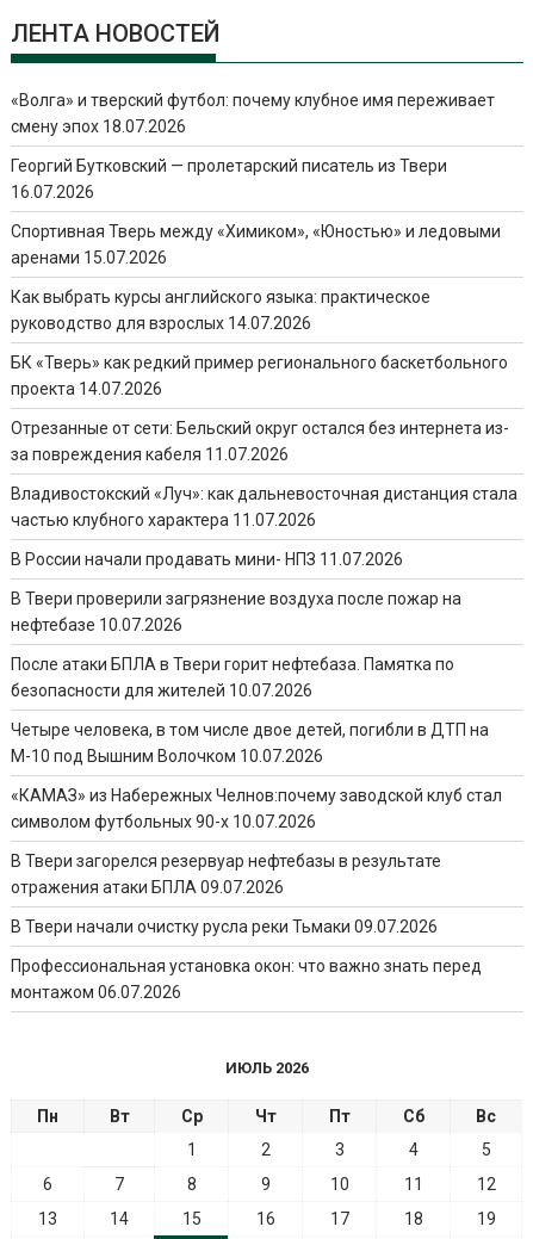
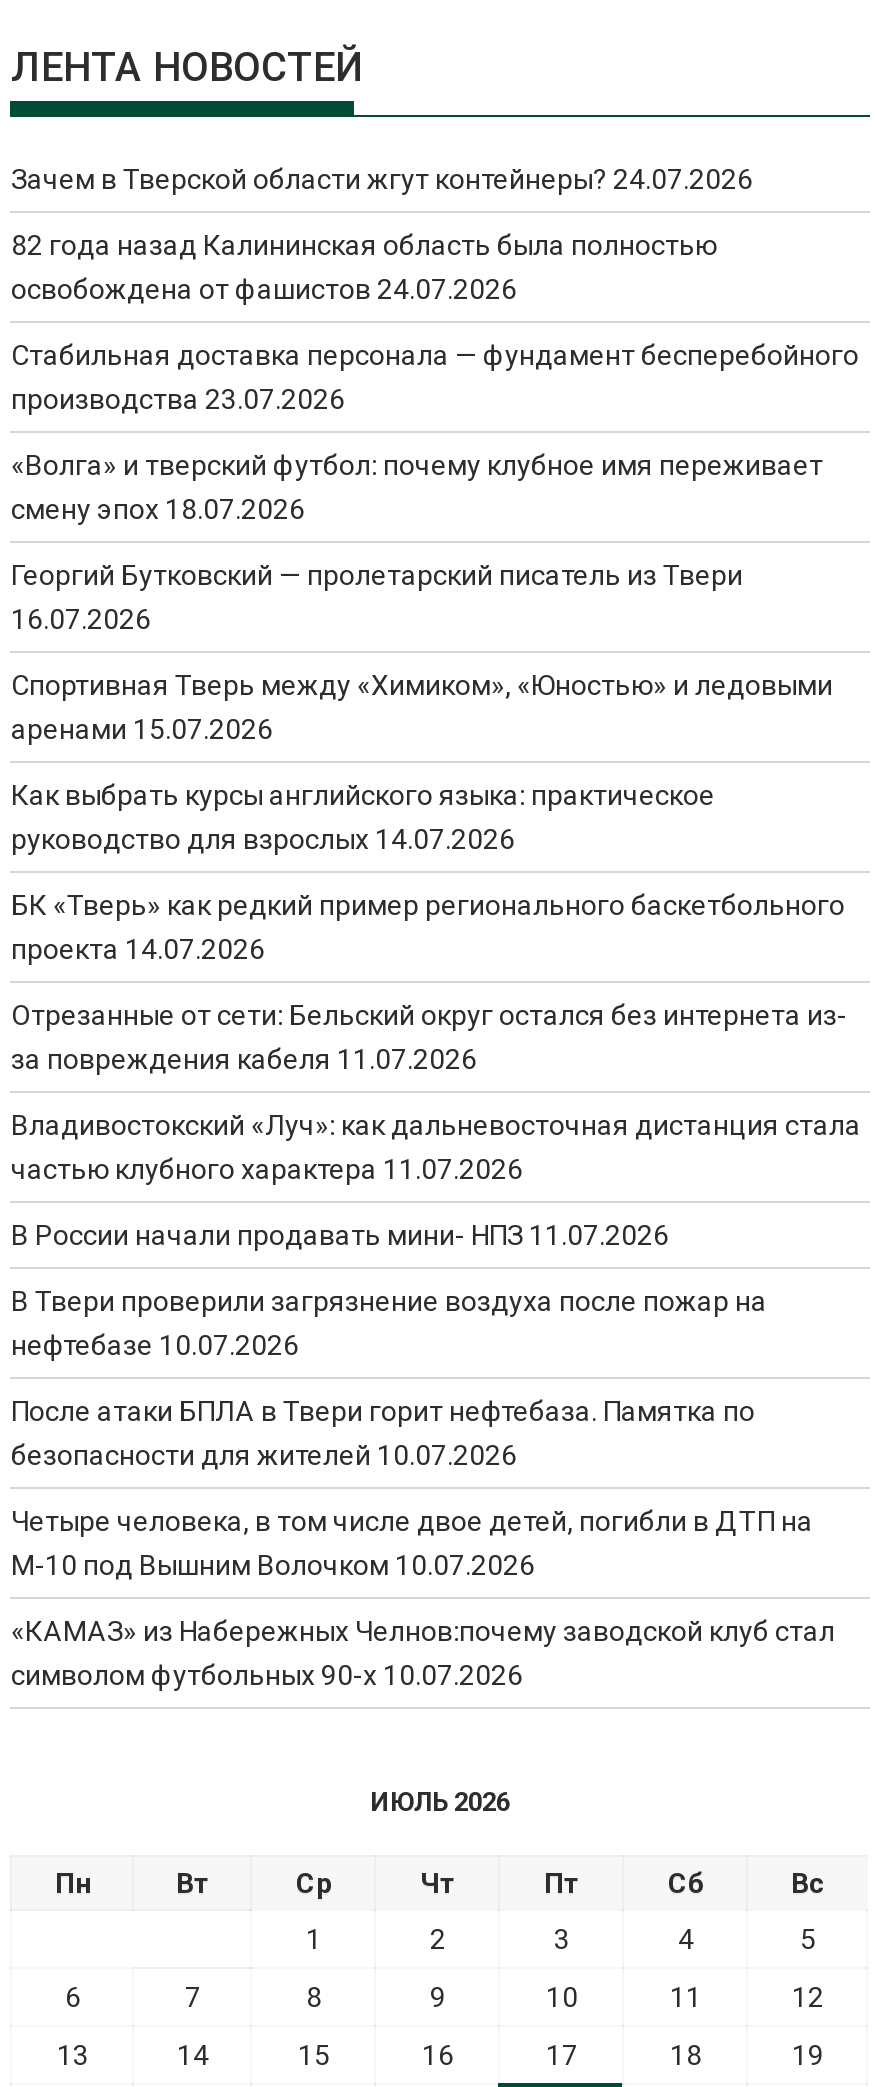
none -> [11,163,859,415] Зачем в Тверской области жгут контейнеры? 24.07.2026 | 82 года назад Калининская область была полностью | освобождена от фашистов 24.07.2026 | Стабильная доставка персонала — фундамент бесперебойного | производства 23.07.2026
moved [11,91,518,831] -> [11,449,861,1691]: «Волга» и тверский футбол: почему клубное имя переживает | смену эпох 18.07.2026 | Георгий Бутковский — пролетарский писатель из Твери | ... | «КАМАЗ» из Набережных Челнов:почему заводской клуб стал | символом футбольных 90-х 10.07.2026
[11,851,482,1002] В Твери загорелся резервуар нефтебазы в результате | отражения атаки БПЛА 09.07.2026 | В Твери начали очистку русла реки Тьмаки 09.07.2026 | Профессиональная установка окон: что важно знать перед | монтажом 06.07.2026 -> none

